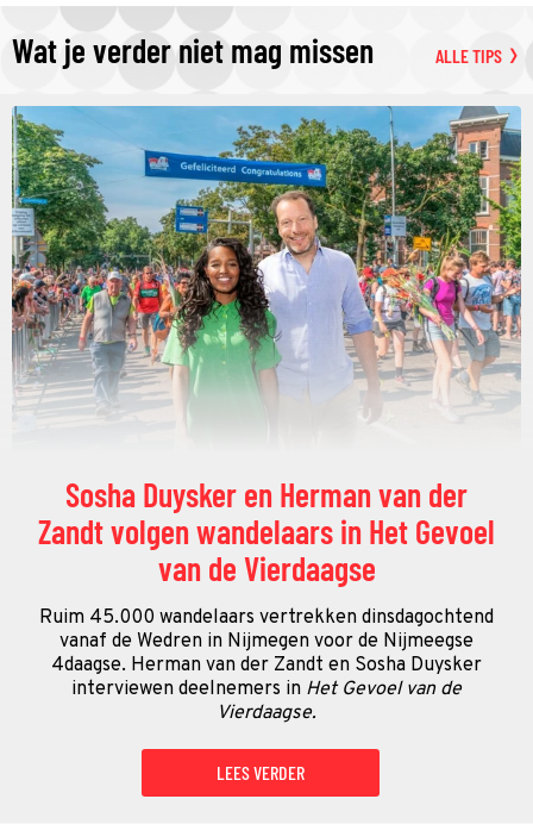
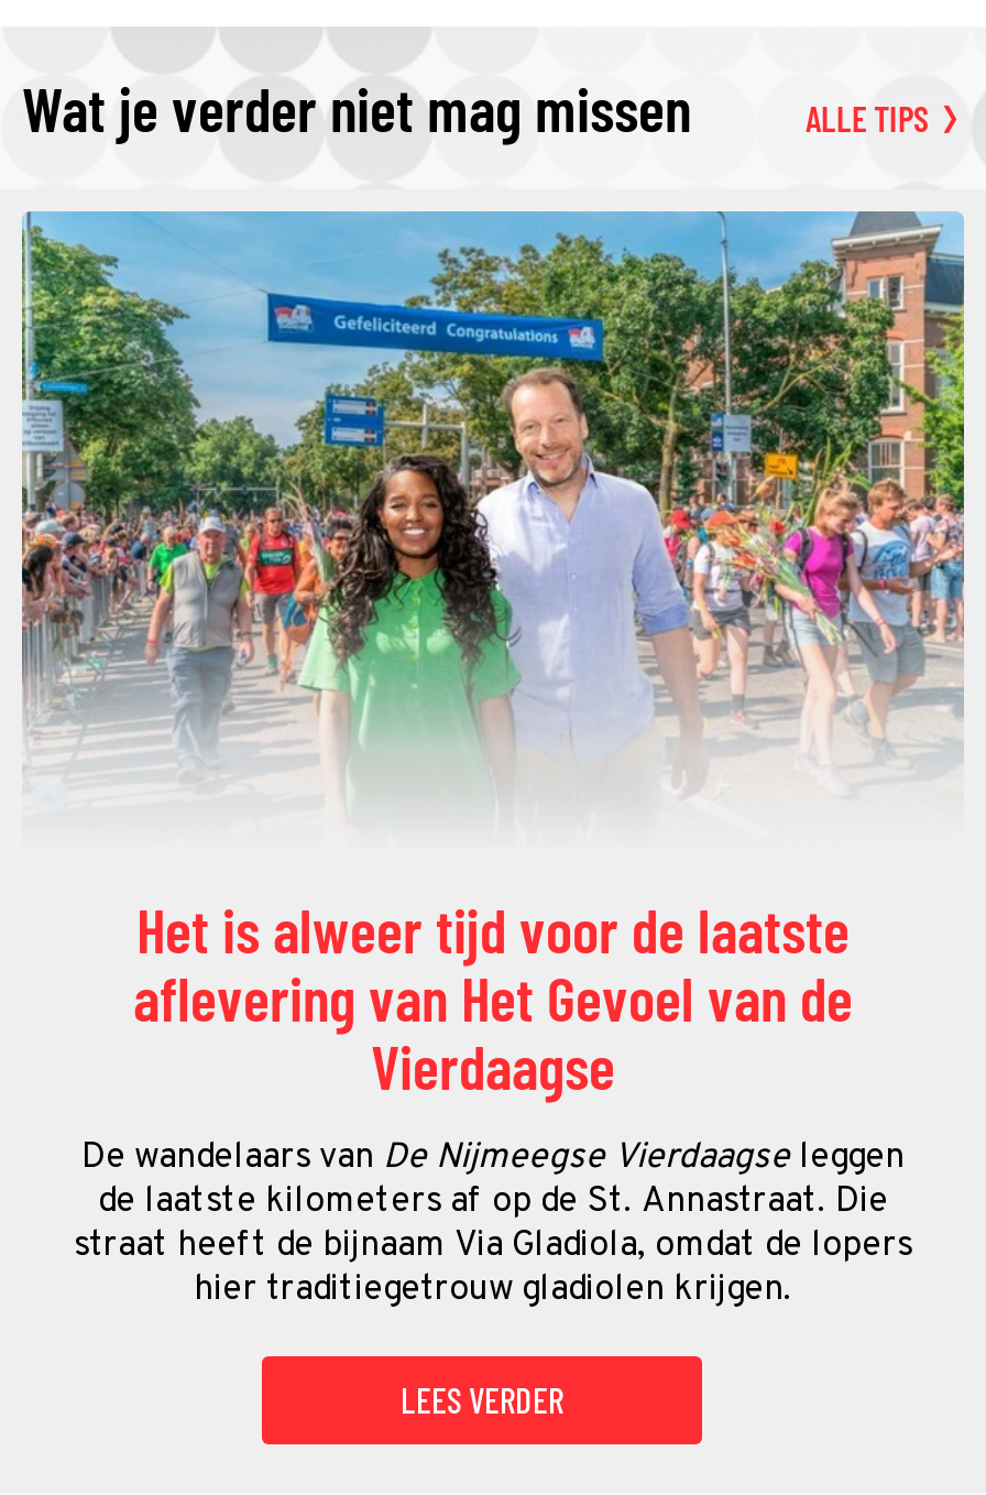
[38,474,495,725] Sosha Duysker en Herman van der | Zandt volgen wandelaars in Het Gevoel | van de Vierdaagse | Ruim 45.000 wandelaars vertrekken dinsdagochtend | vanaf de Wedren in Nijmegen voor de Nijmeegse | 4daagse. Herman van der Zandt en Sosha Duysker | interviewen deelnemers in Het Gevoel van de | Vierdaagse. -> [74,891,912,1312] Het is alweer tijd voor de laatste | aflevering van Het Gevoel van de | Vierdaagse | De wandelaars van De Nijmeegse Vierdaagse leggen | de laatste kilometers af op de St. Annastraat. Die | straat heeft de bijnaam Via Gladiola, omdat de lopers | hier traditiegetrouw gladiolen krijgen.

